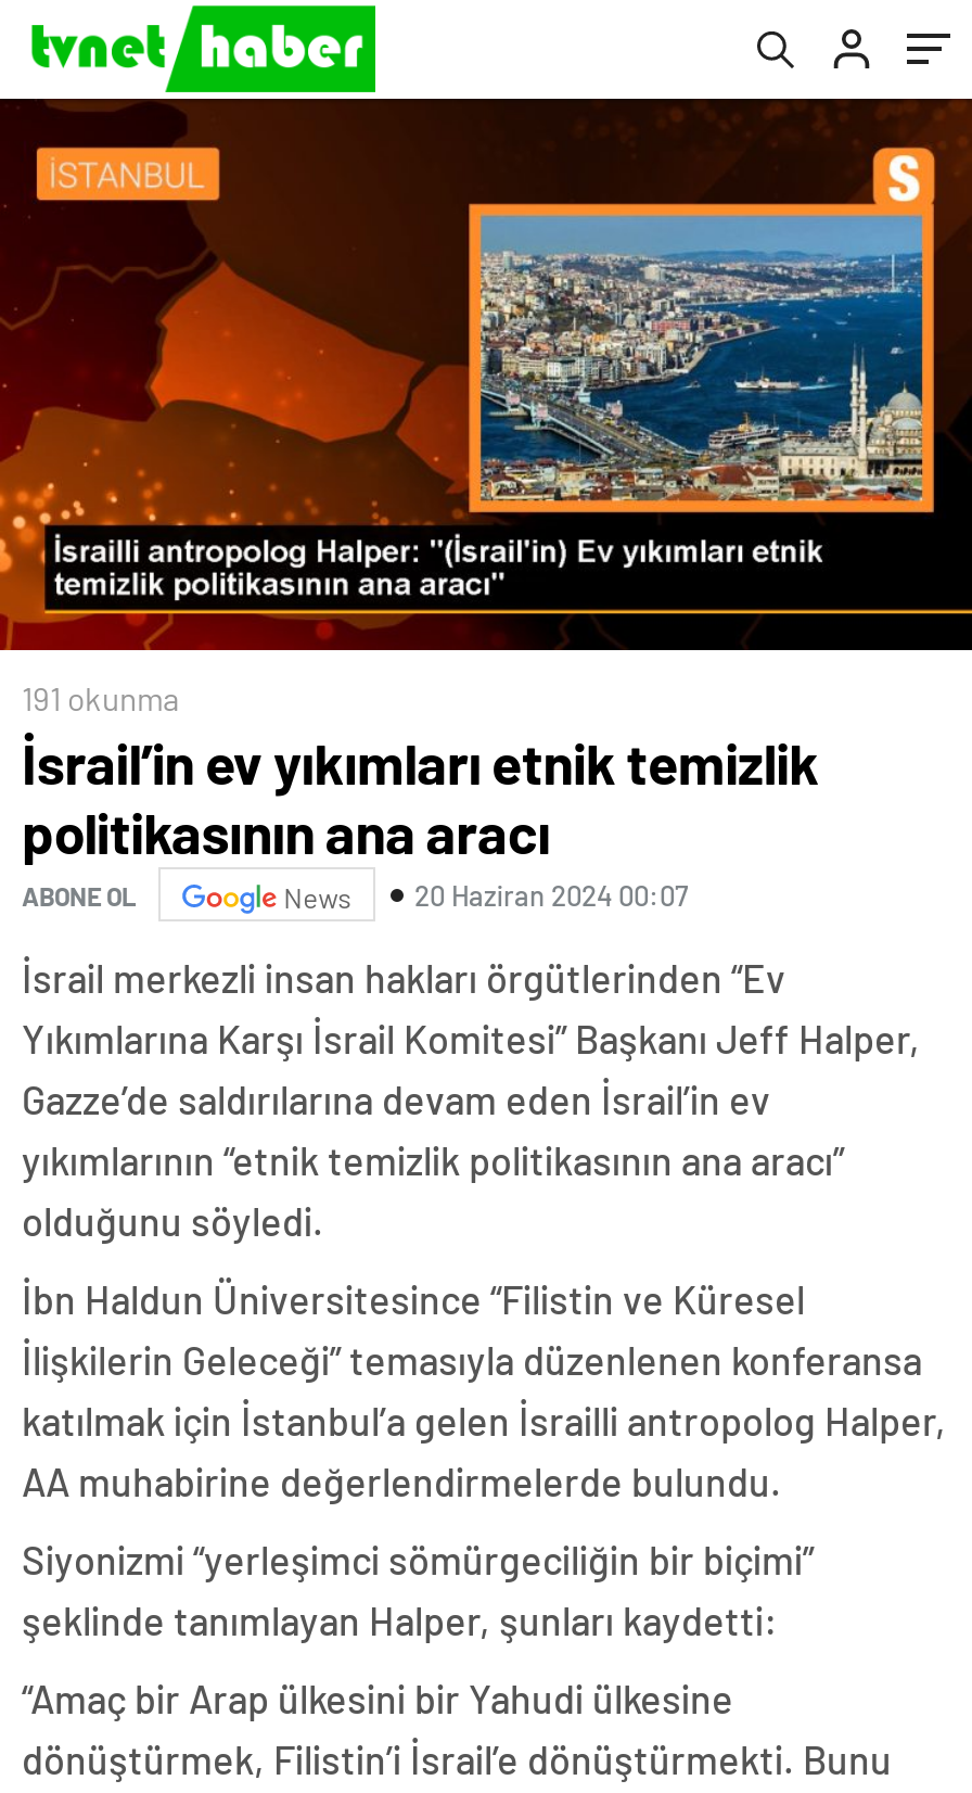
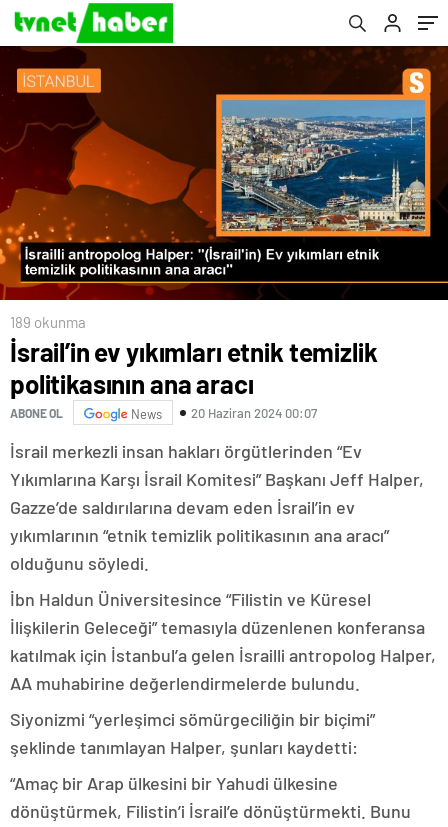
[22,679,180,718] 191 okunma -> [10,313,86,331] 189 okunma

